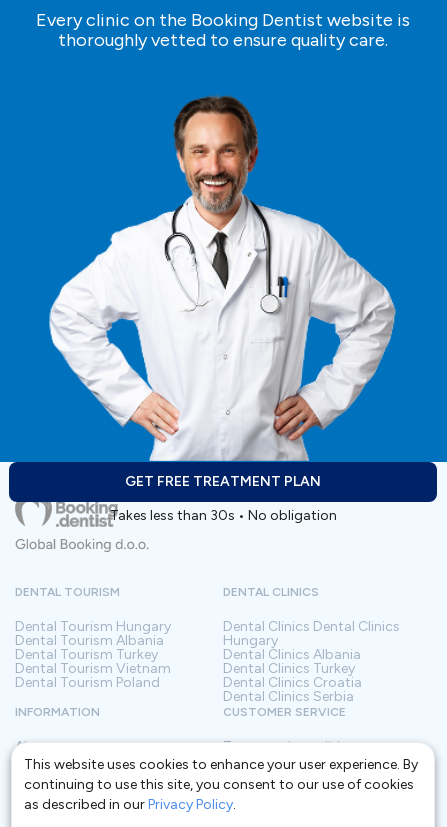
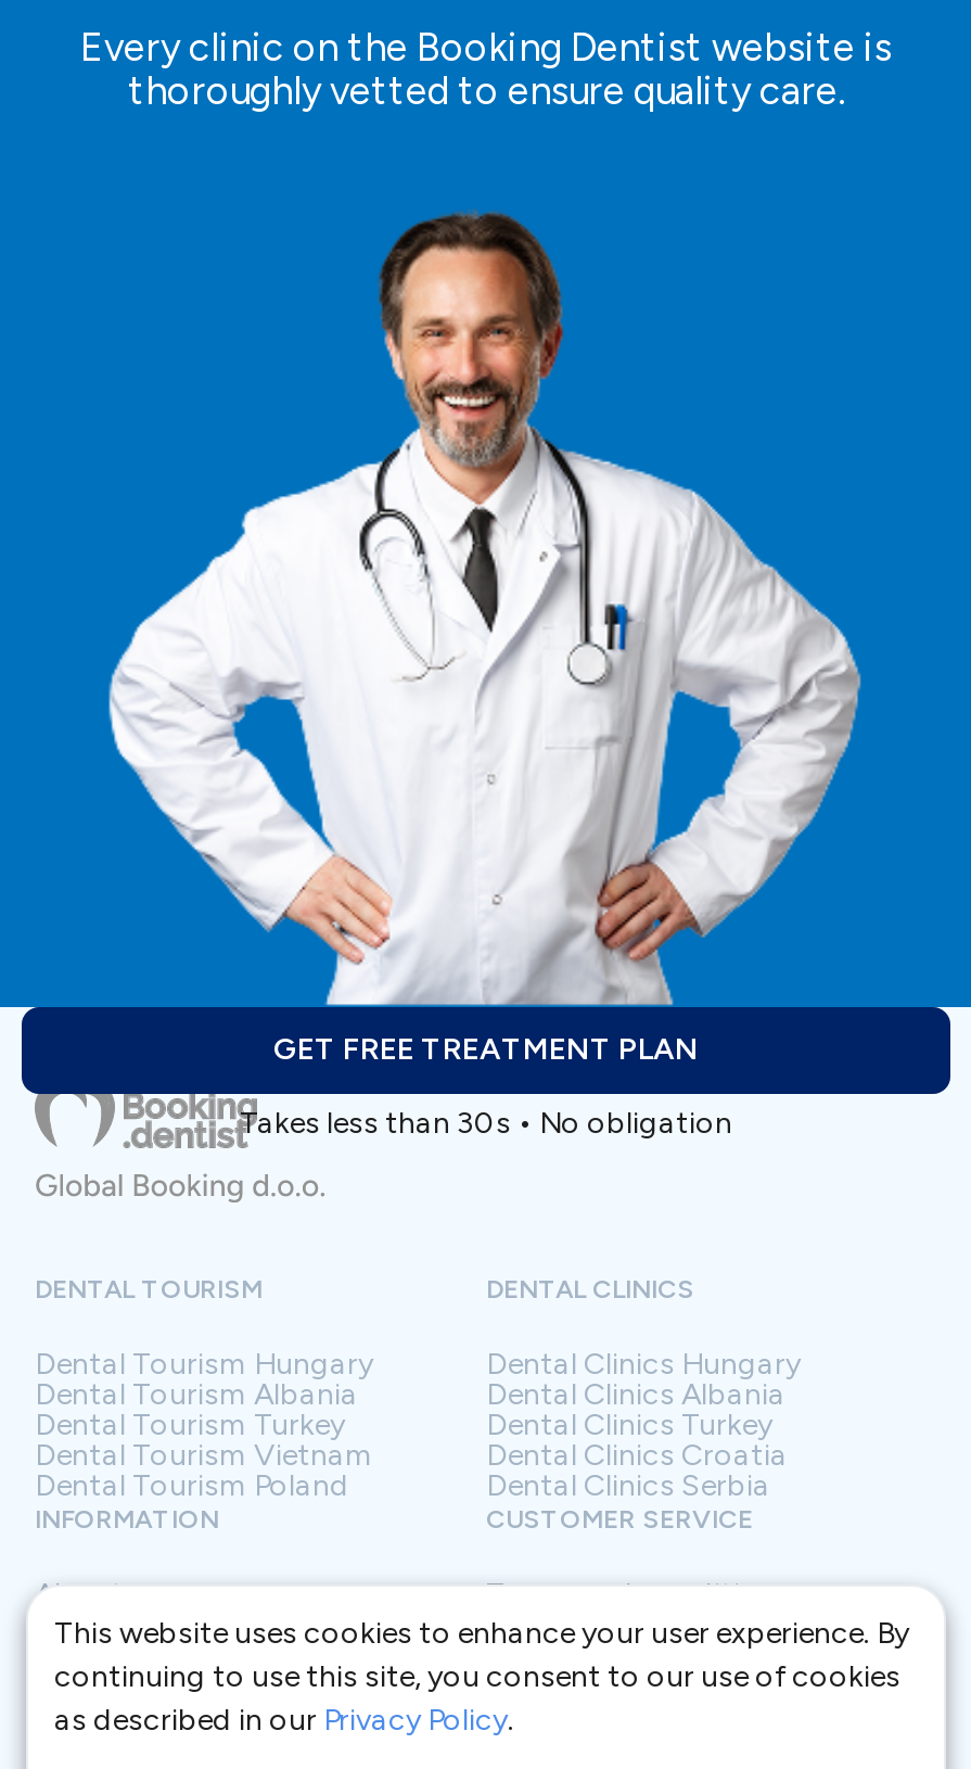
[223,618,400,649] Dental Clinics Dental Clinics | Hungary -> [486,1346,801,1383] Dental Clinics Hungary

